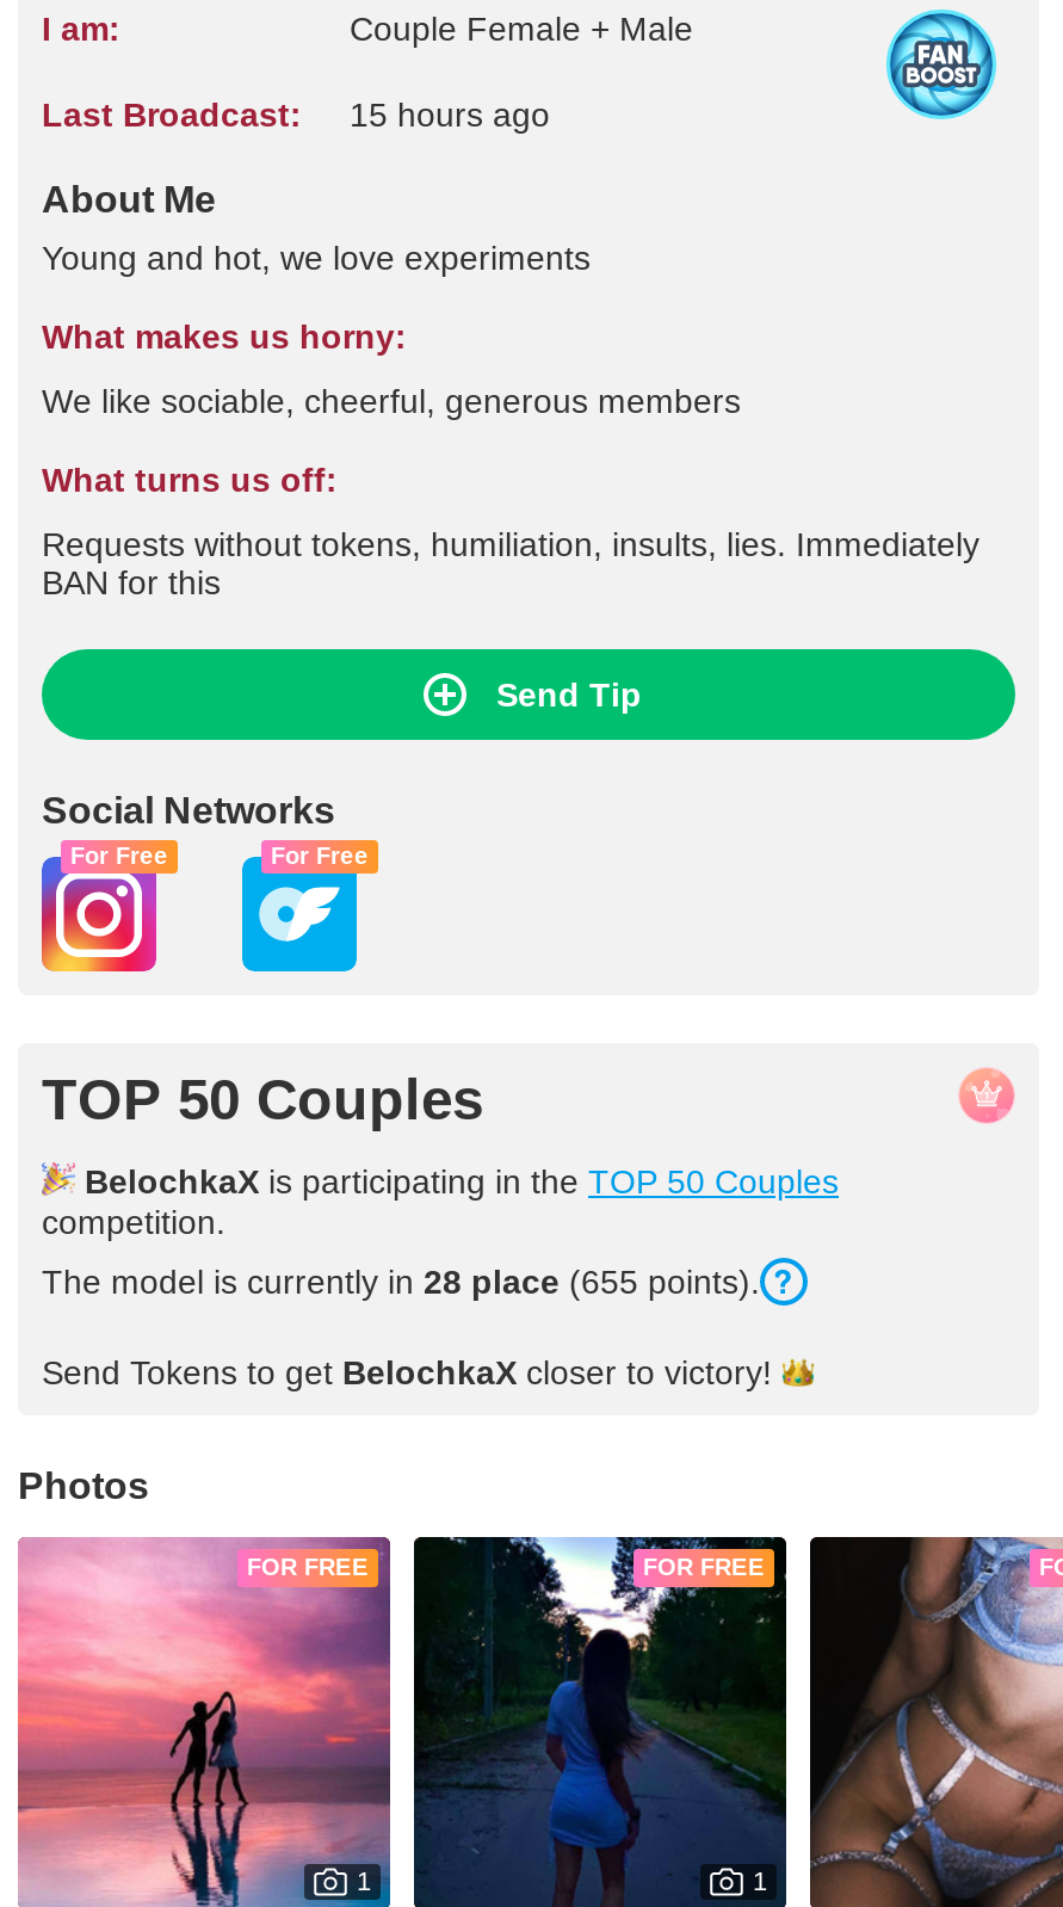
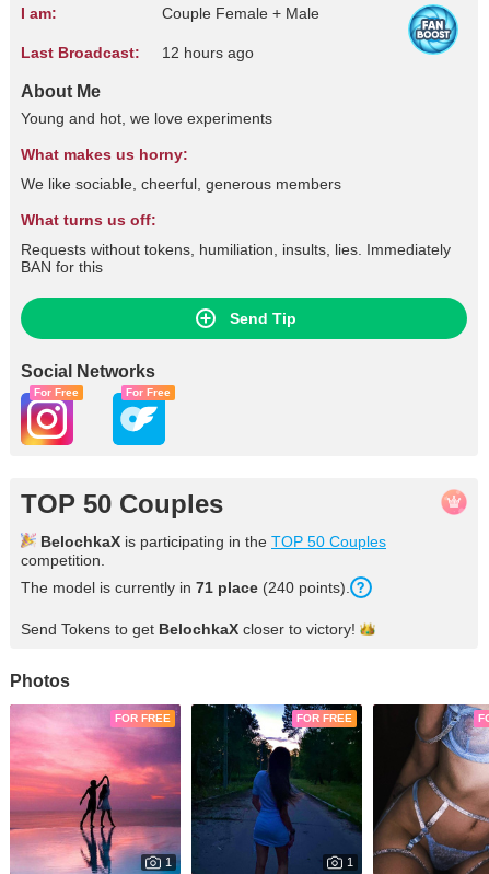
[42,95,550,134] Last Broadcast: 15 hours ago -> [21,44,254,61] Last Broadcast: 12 hours ago
[42,1263,760,1301] The model is currently in 28 place (655 points). -> [21,579,350,596] The model is currently in 71 place (240 points).

